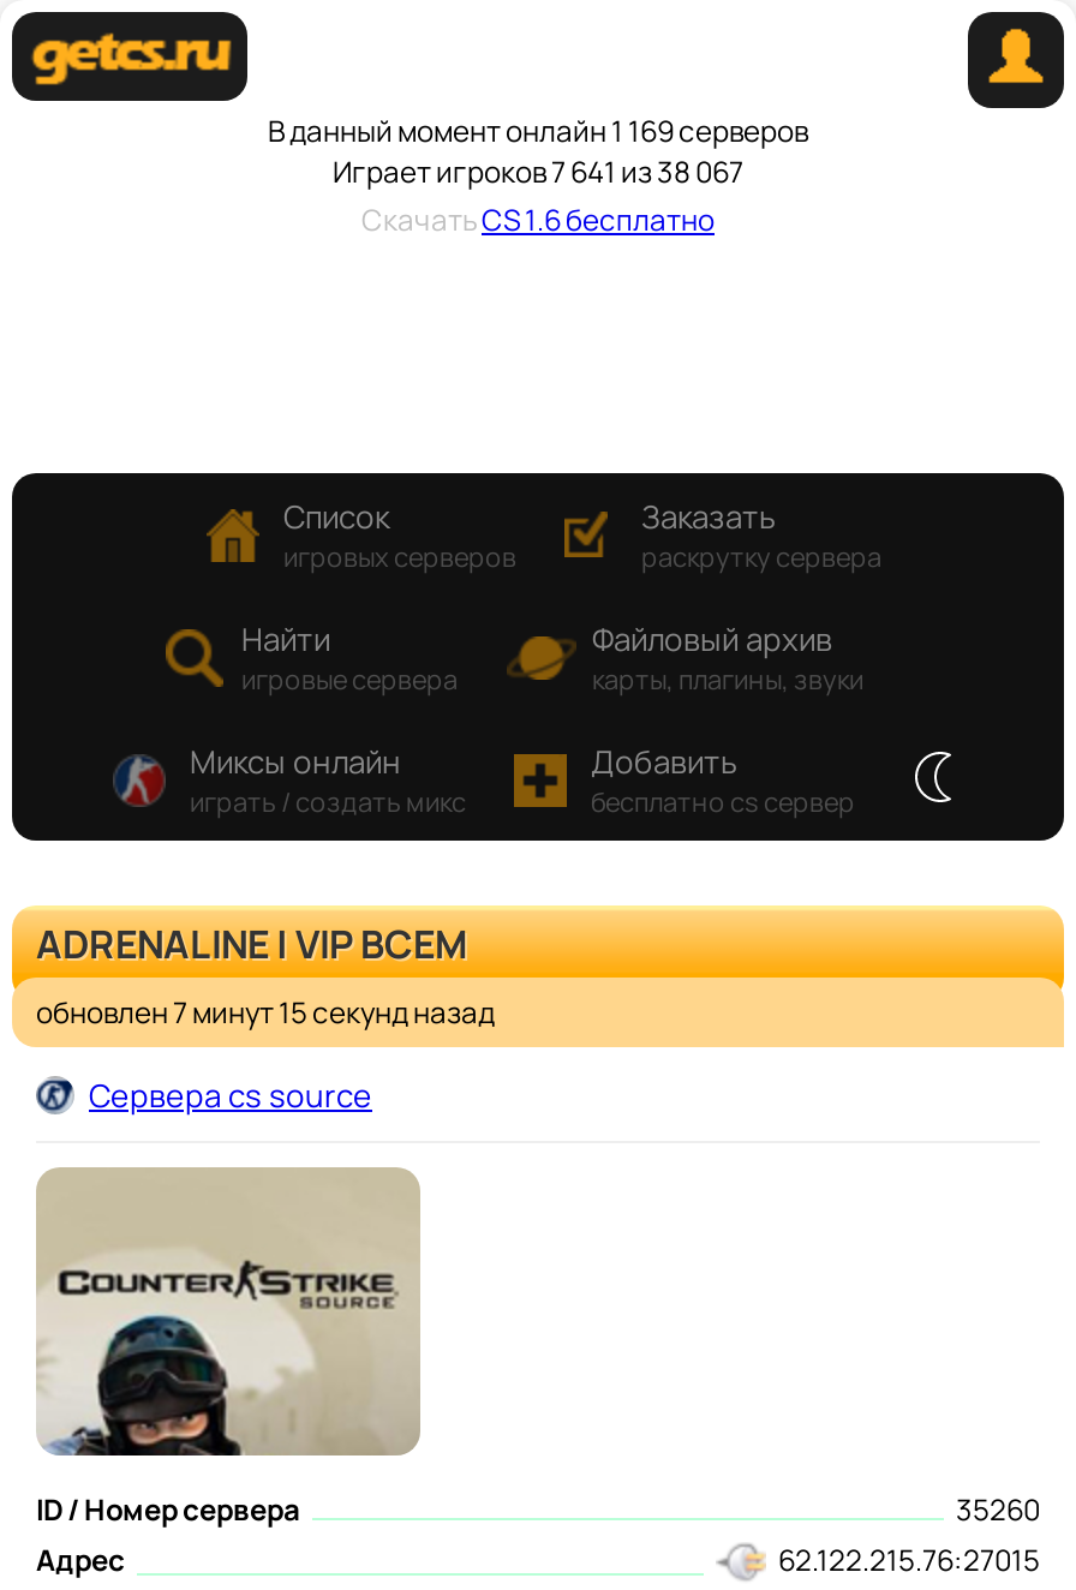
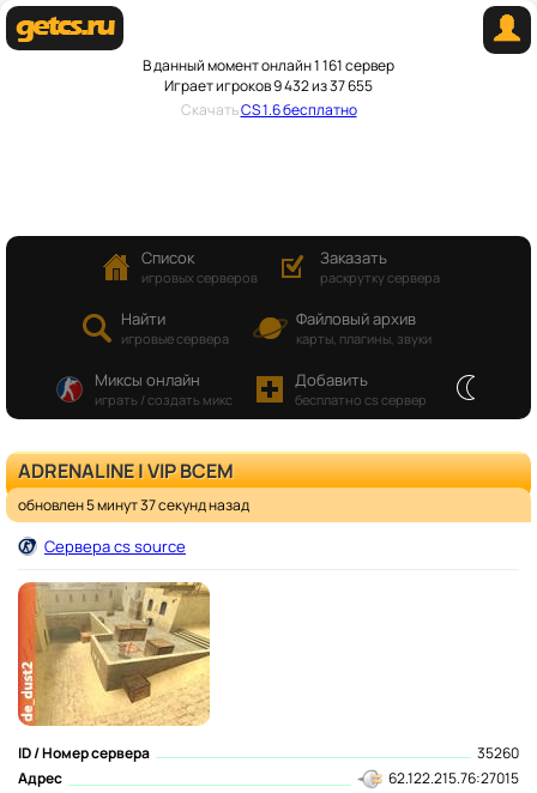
[268,110,808,151] В данный момент онлайн 1 169 серверов -> [143,55,394,75] В данный момент онлайн 1 161 сервер
[333,151,743,192] Играет игроков 7 641 из 38 067 -> [164,75,373,96] Играет игроков 9 432 из 37 655
[36,992,495,1033] обновлен 7 минут 15 секунд назад -> [18,495,249,515] обновлен 5 минут 37 секунд назад
[36,1167,420,1458] [image] -> [17,582,210,727] [image]

